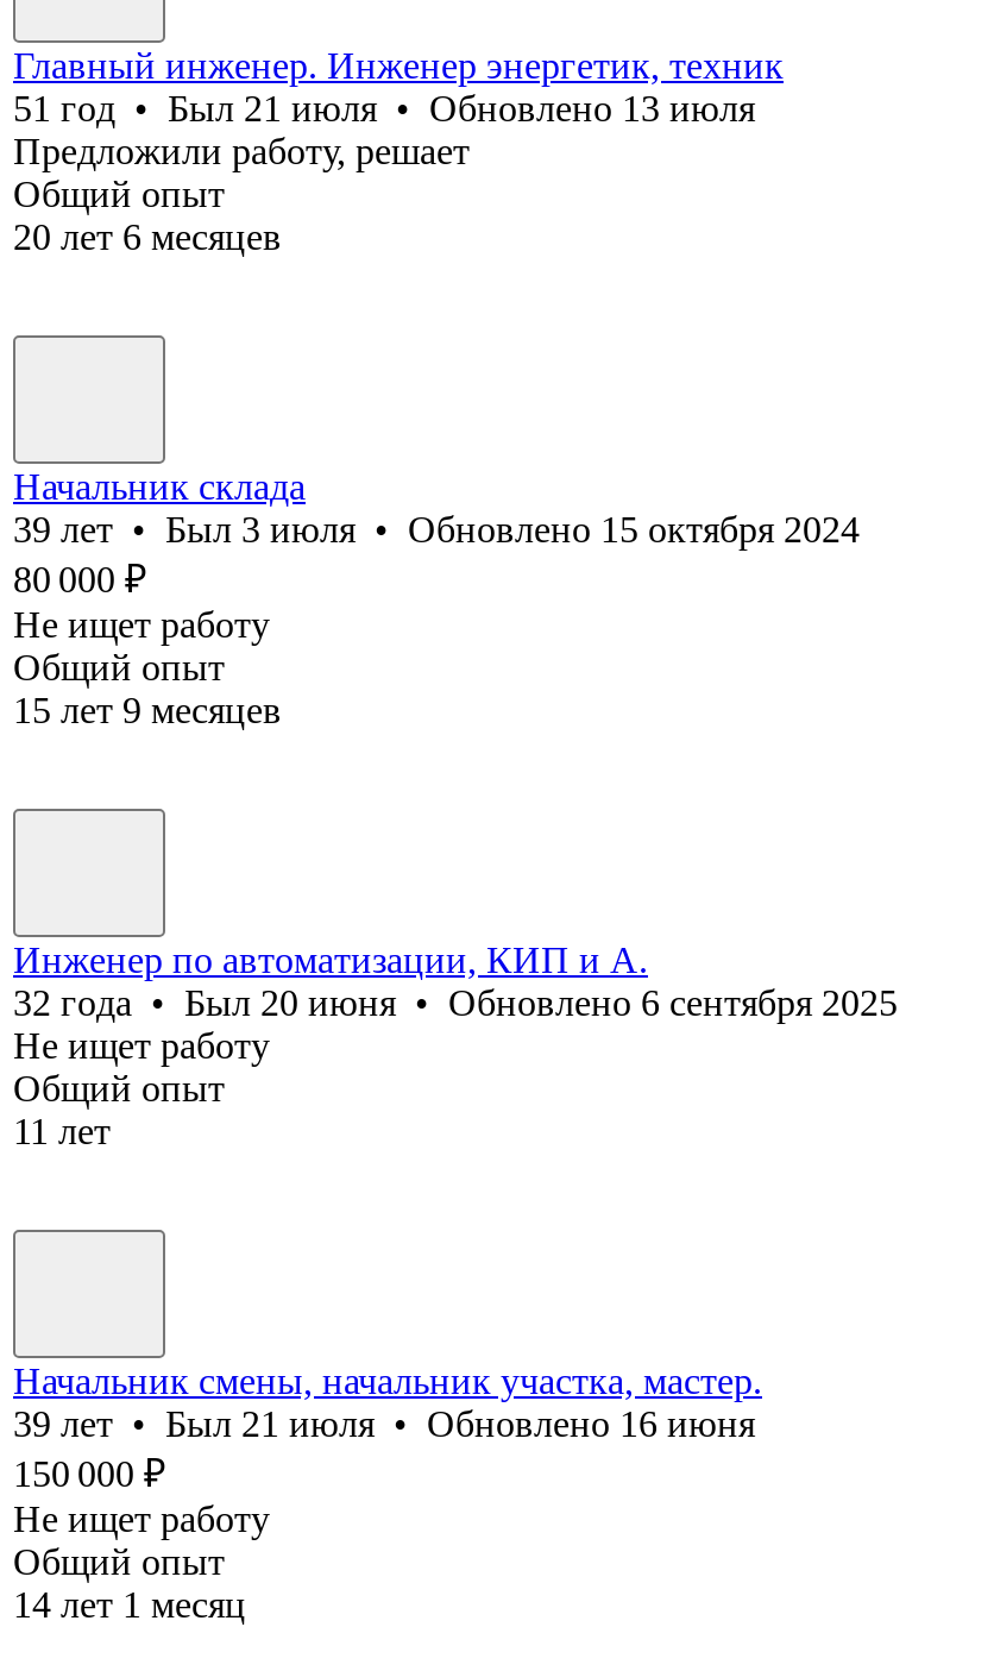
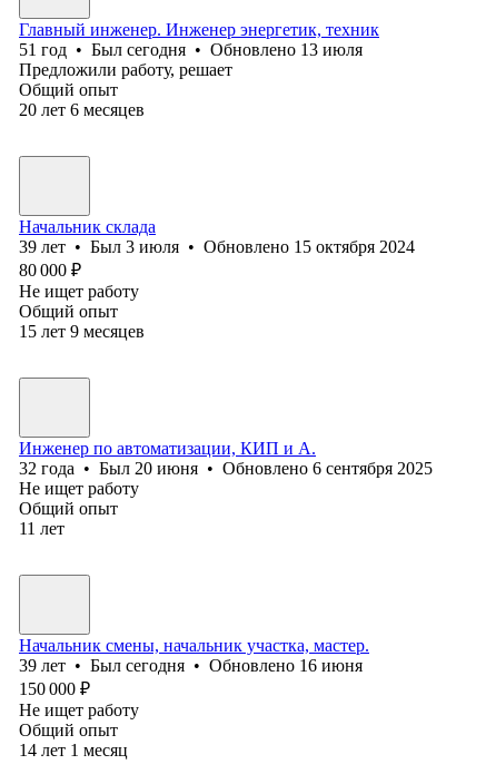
[13,88,755,128] 51 год • Был 21 июля • Обновлено 13 июля -> [19,40,363,59] 51 год • Был сегодня • Обновлено 13 июля
[13,1403,755,1444] 39 лет • Был 21 июля • Обновлено 16 июня -> [19,656,363,675] 39 лет • Был сегодня • Обновлено 16 июня

